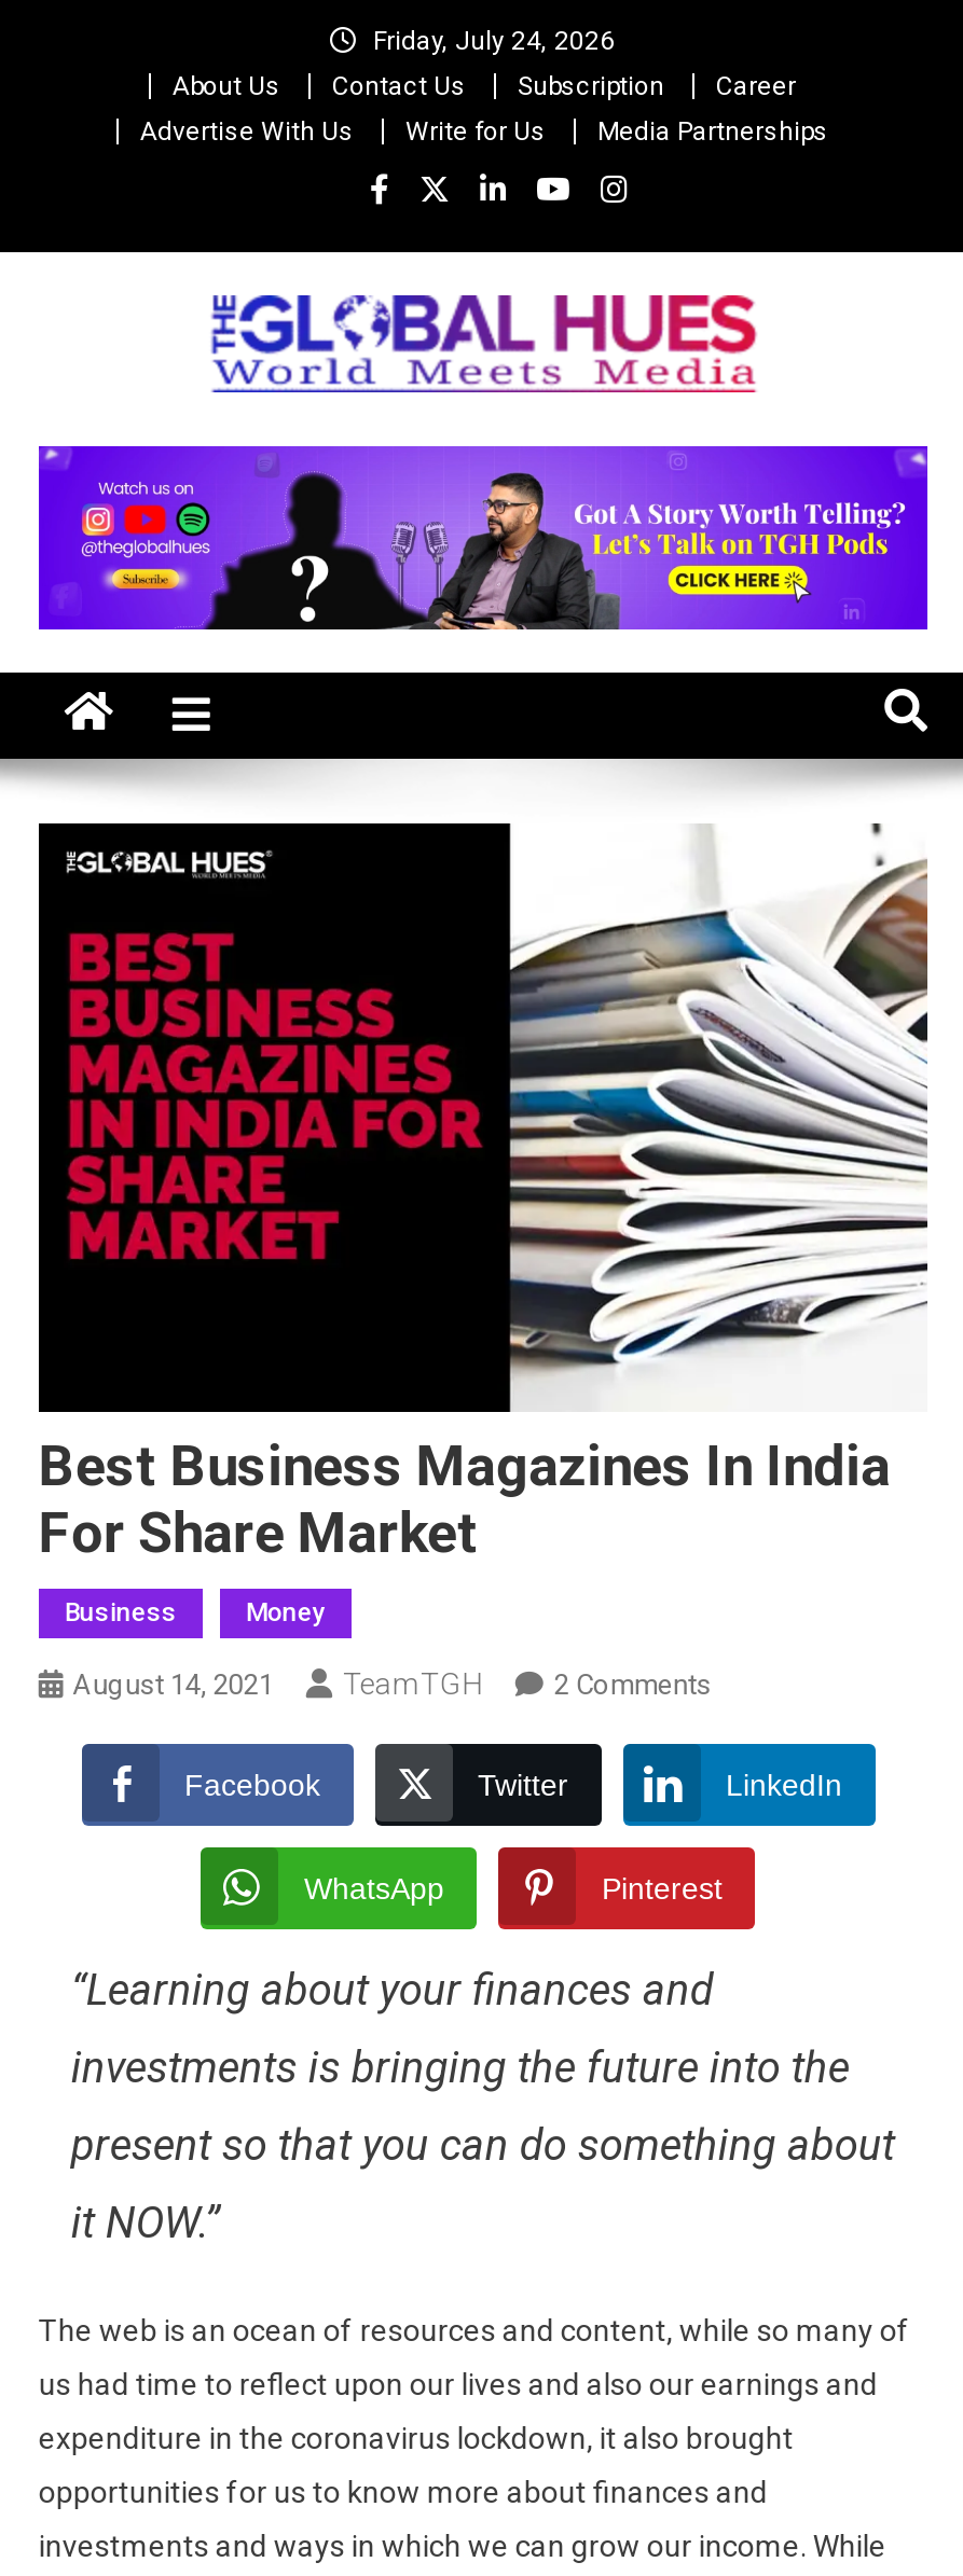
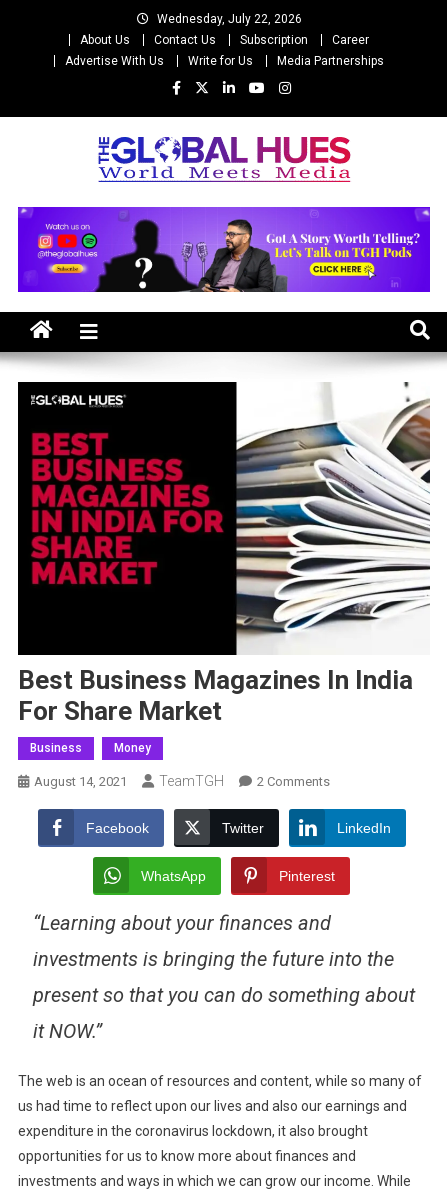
[373,26,615,56] Friday, July 24, 2026 -> [156,12,301,26] Wednesday, July 22, 2026

